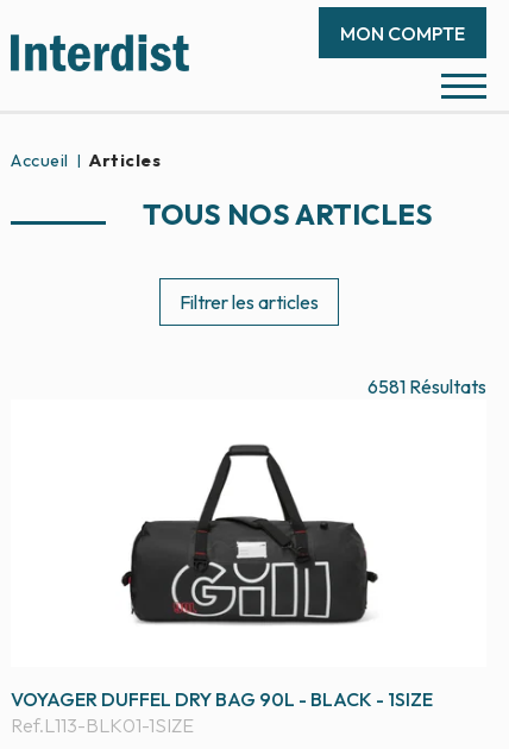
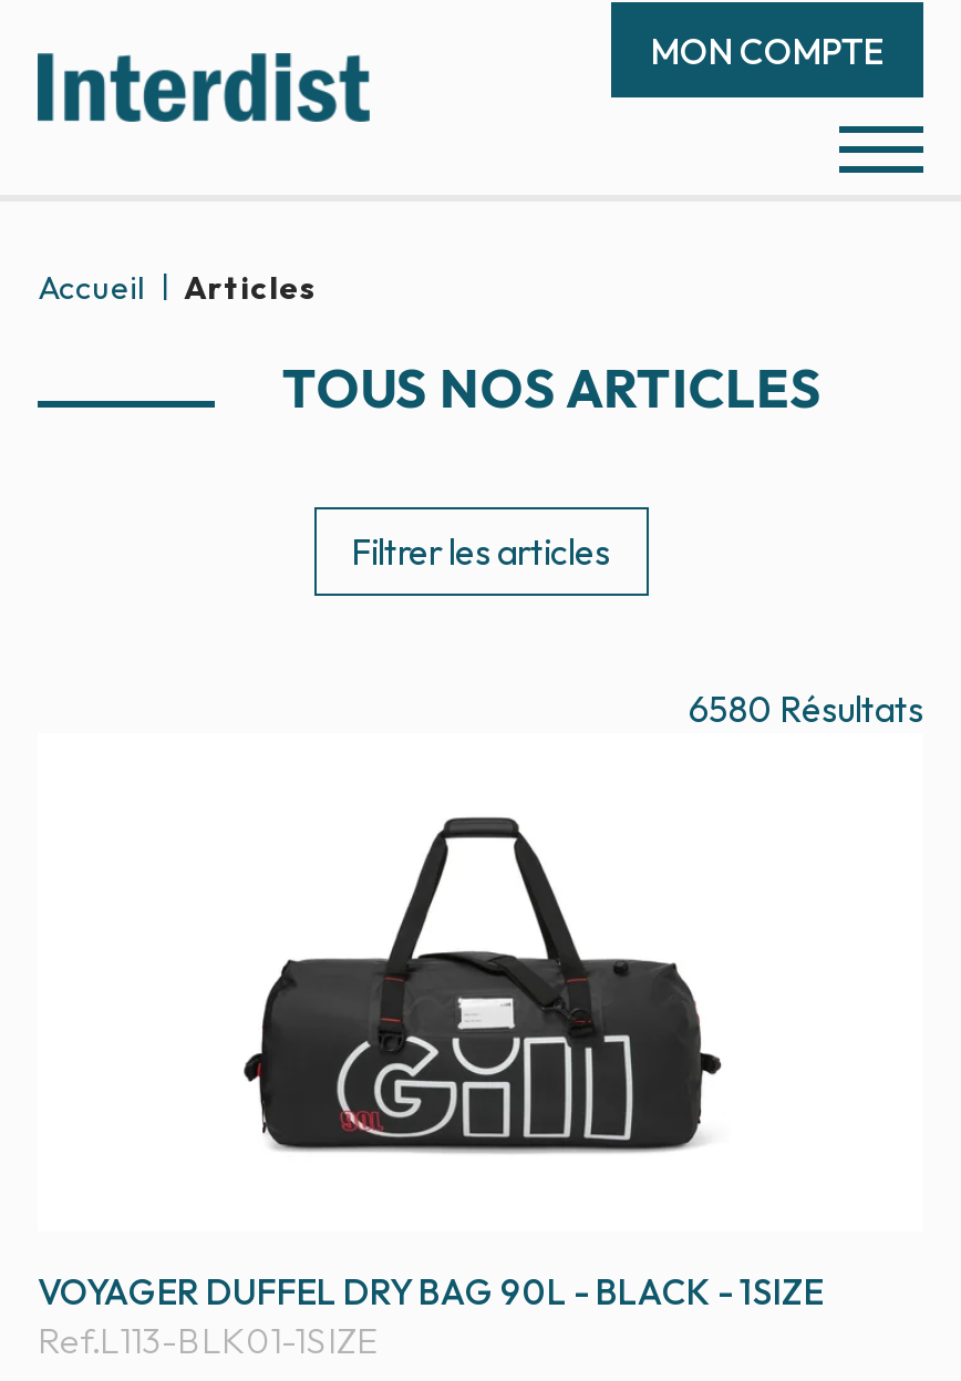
[367,374,486,398] 6581 Résultats -> [689,686,923,730] 6580 Résultats

